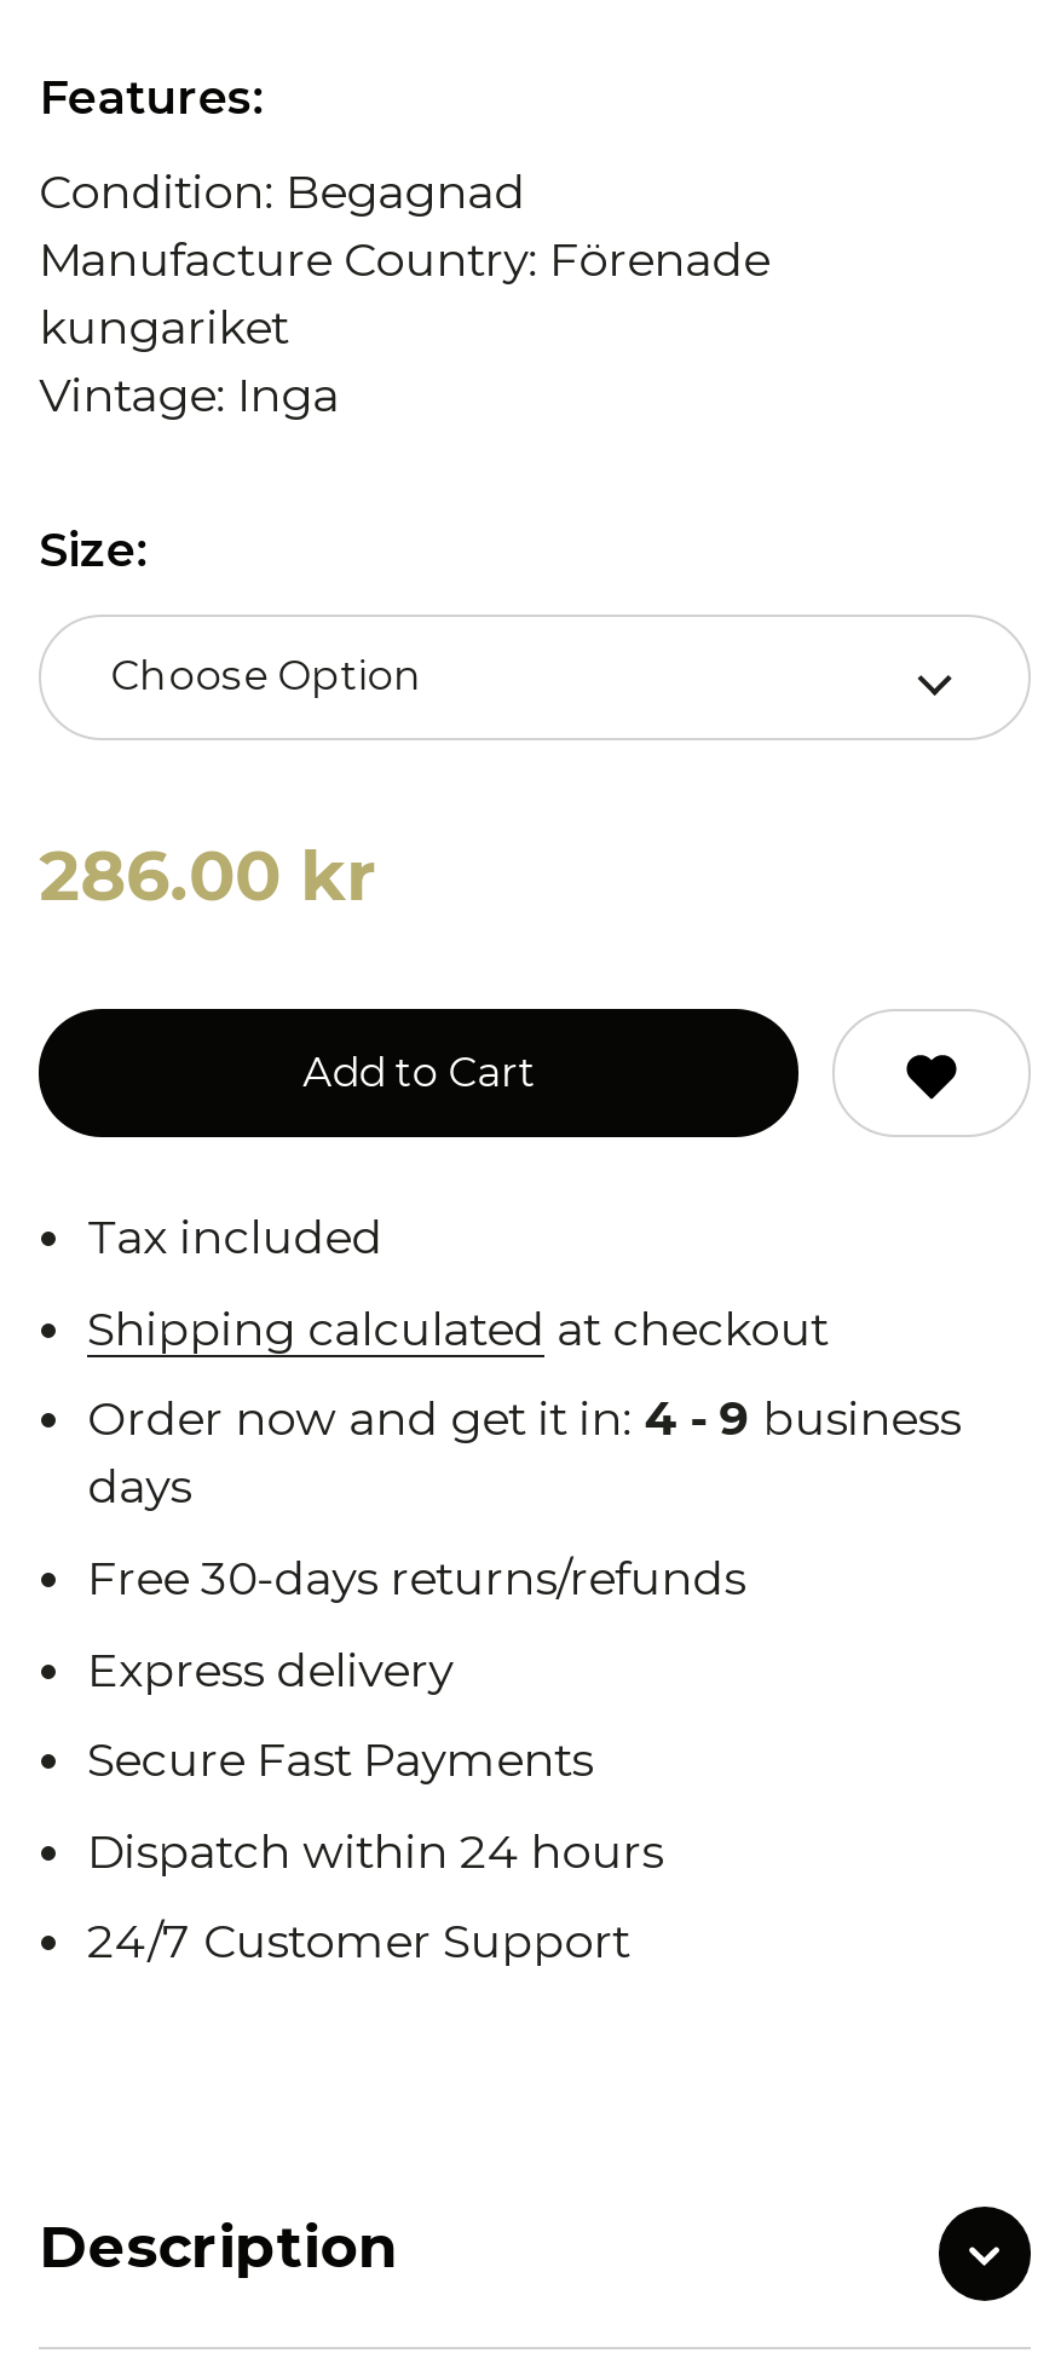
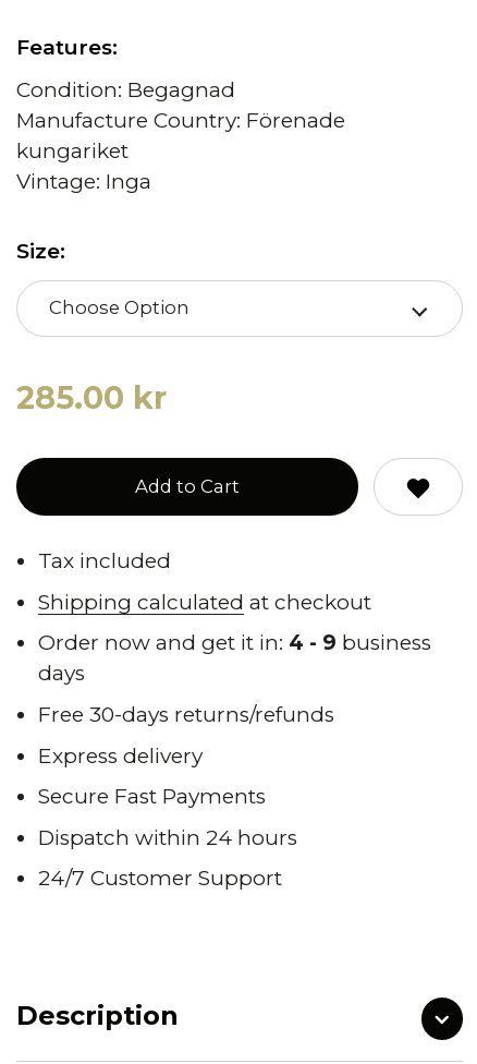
[39,833,375,917] 286.00 kr -> [16,379,167,417] 285.00 kr

